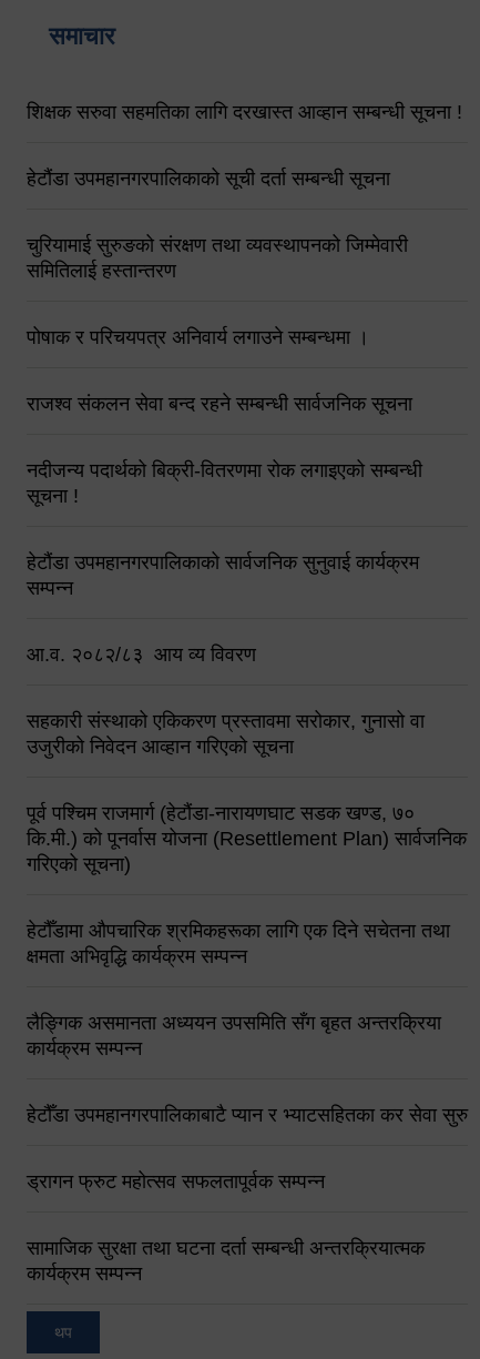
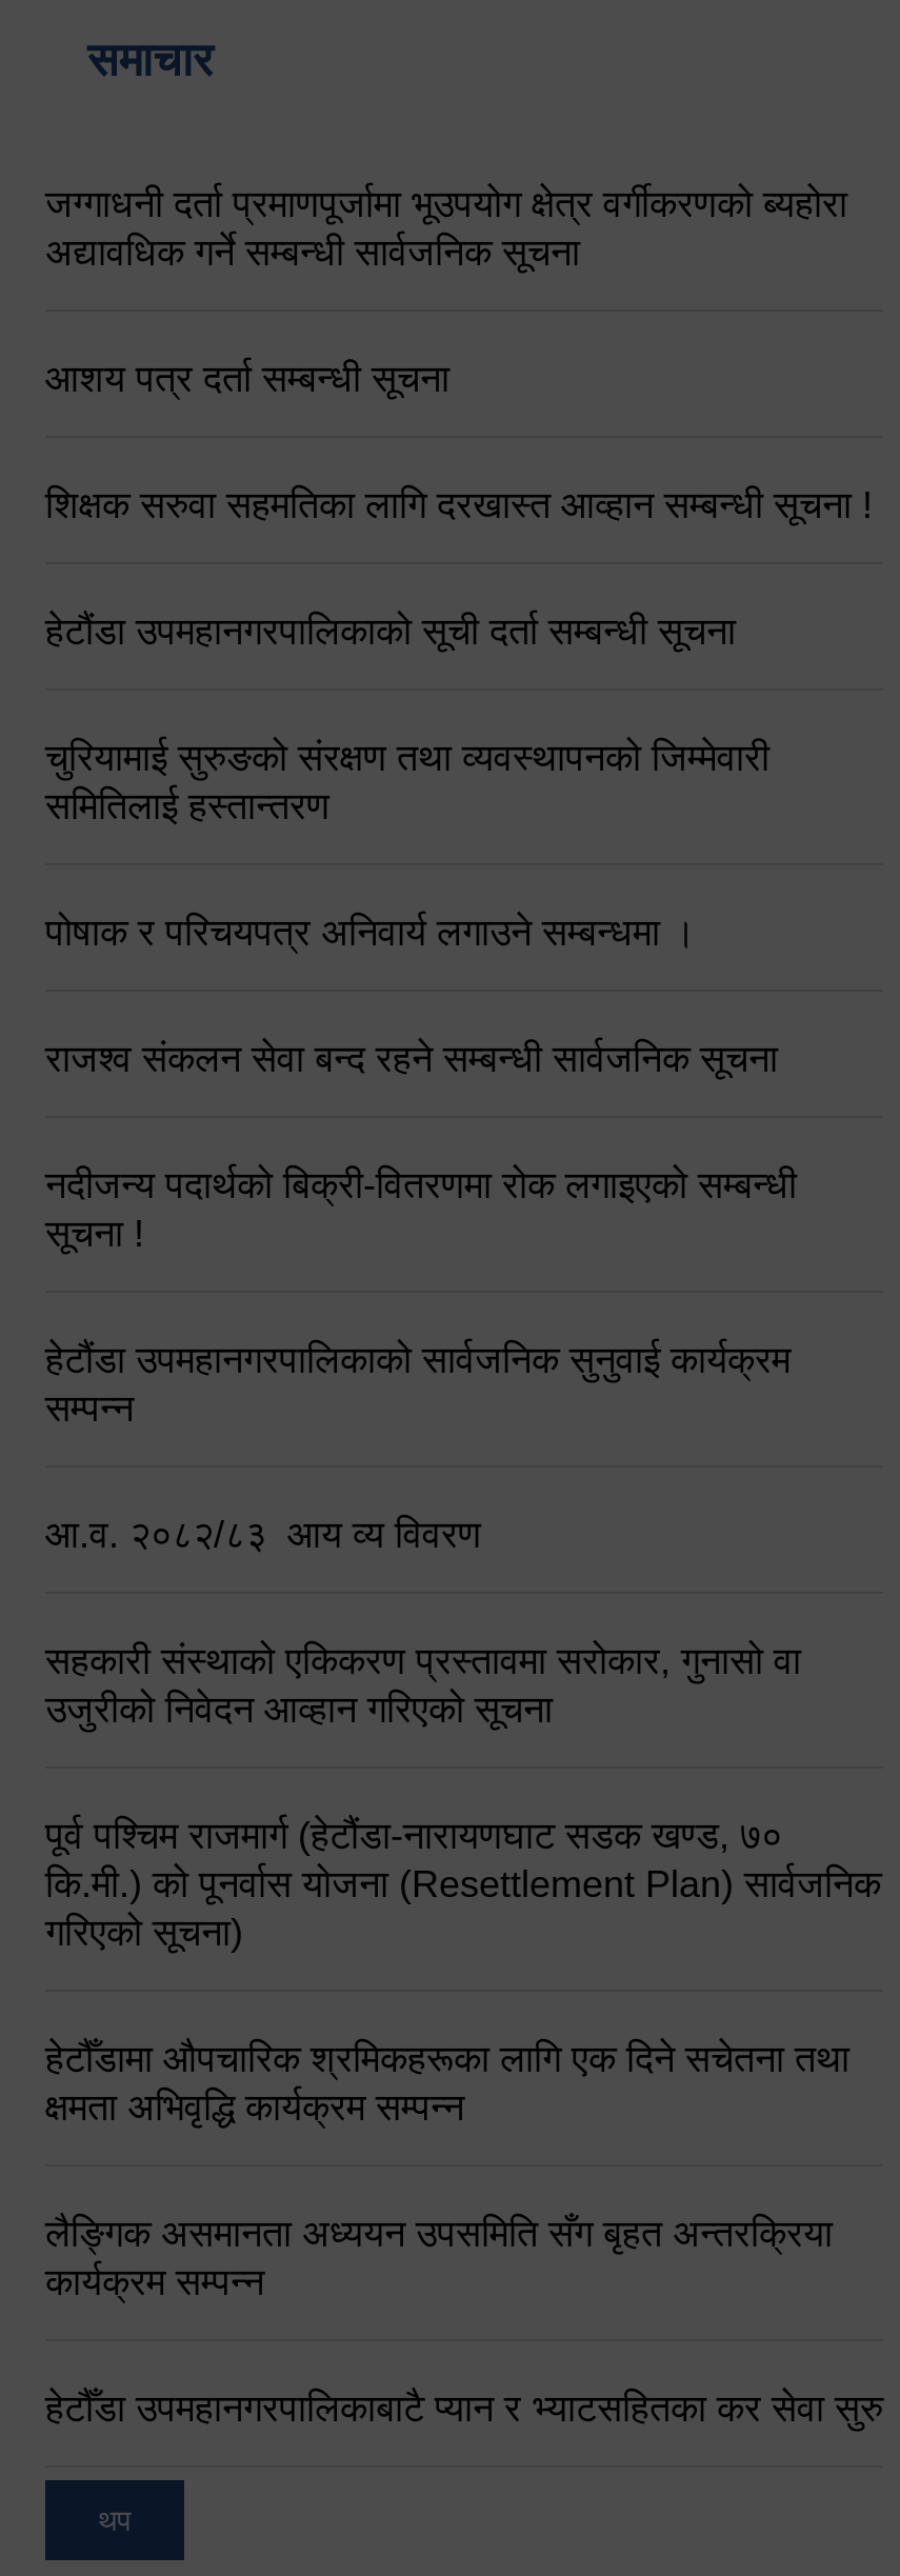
none -> [45,184,847,401] जग्गाधनी दर्ता प्रमाणपूर्जामा भूउपयोग क्षेत्र वर्गीकरणको ब्यहोरा | अद्यावधिक गर्ने सम्बन्धी सार्वजनिक सूचना | आशय पत्र दर्ता सम्बन्धी सूचना
moved [27,101,468,1126] -> [45,485,883,2431]: शिक्षक सरुवा सहमतिका लागि दरखास्त आव्हान सम्बन्धी सूचना ! | हेटौंडा उपमहानगरपालिकाको सूची दर्ता सम्बन्धी सूचना | चुरियामाई सुरुङको संरक्षण तथा व्यवस्थापनको जिम्मेवारी | ... | कार्यक्रम सम्पन्न | हेटौँडा उपमहानगरपालिकाबाटै प्यान र भ्याटसहितका कर सेवा सुरु
[27,1171,425,1285] ड्रागन फ्रुट महोत्सव सफलतापूर्वक सम्पन्न | सामाजिक सुरक्षा तथा घटना दर्ता सम्बन्धी अन्तरक्रियात्मक | कार्यक्रम सम्पन्न -> none

